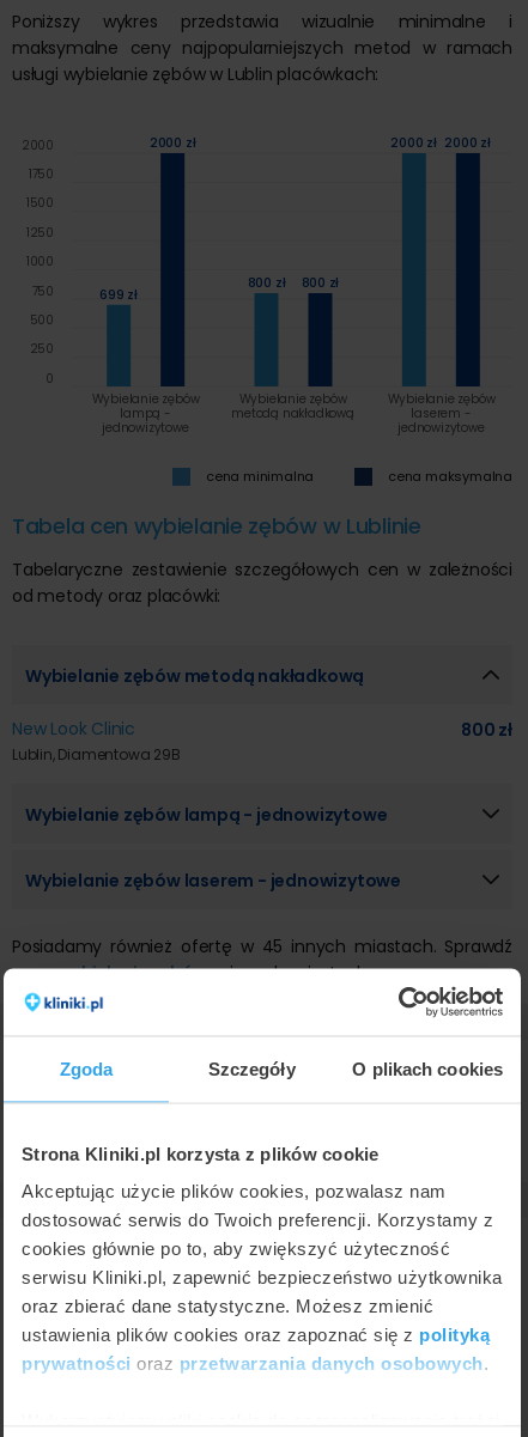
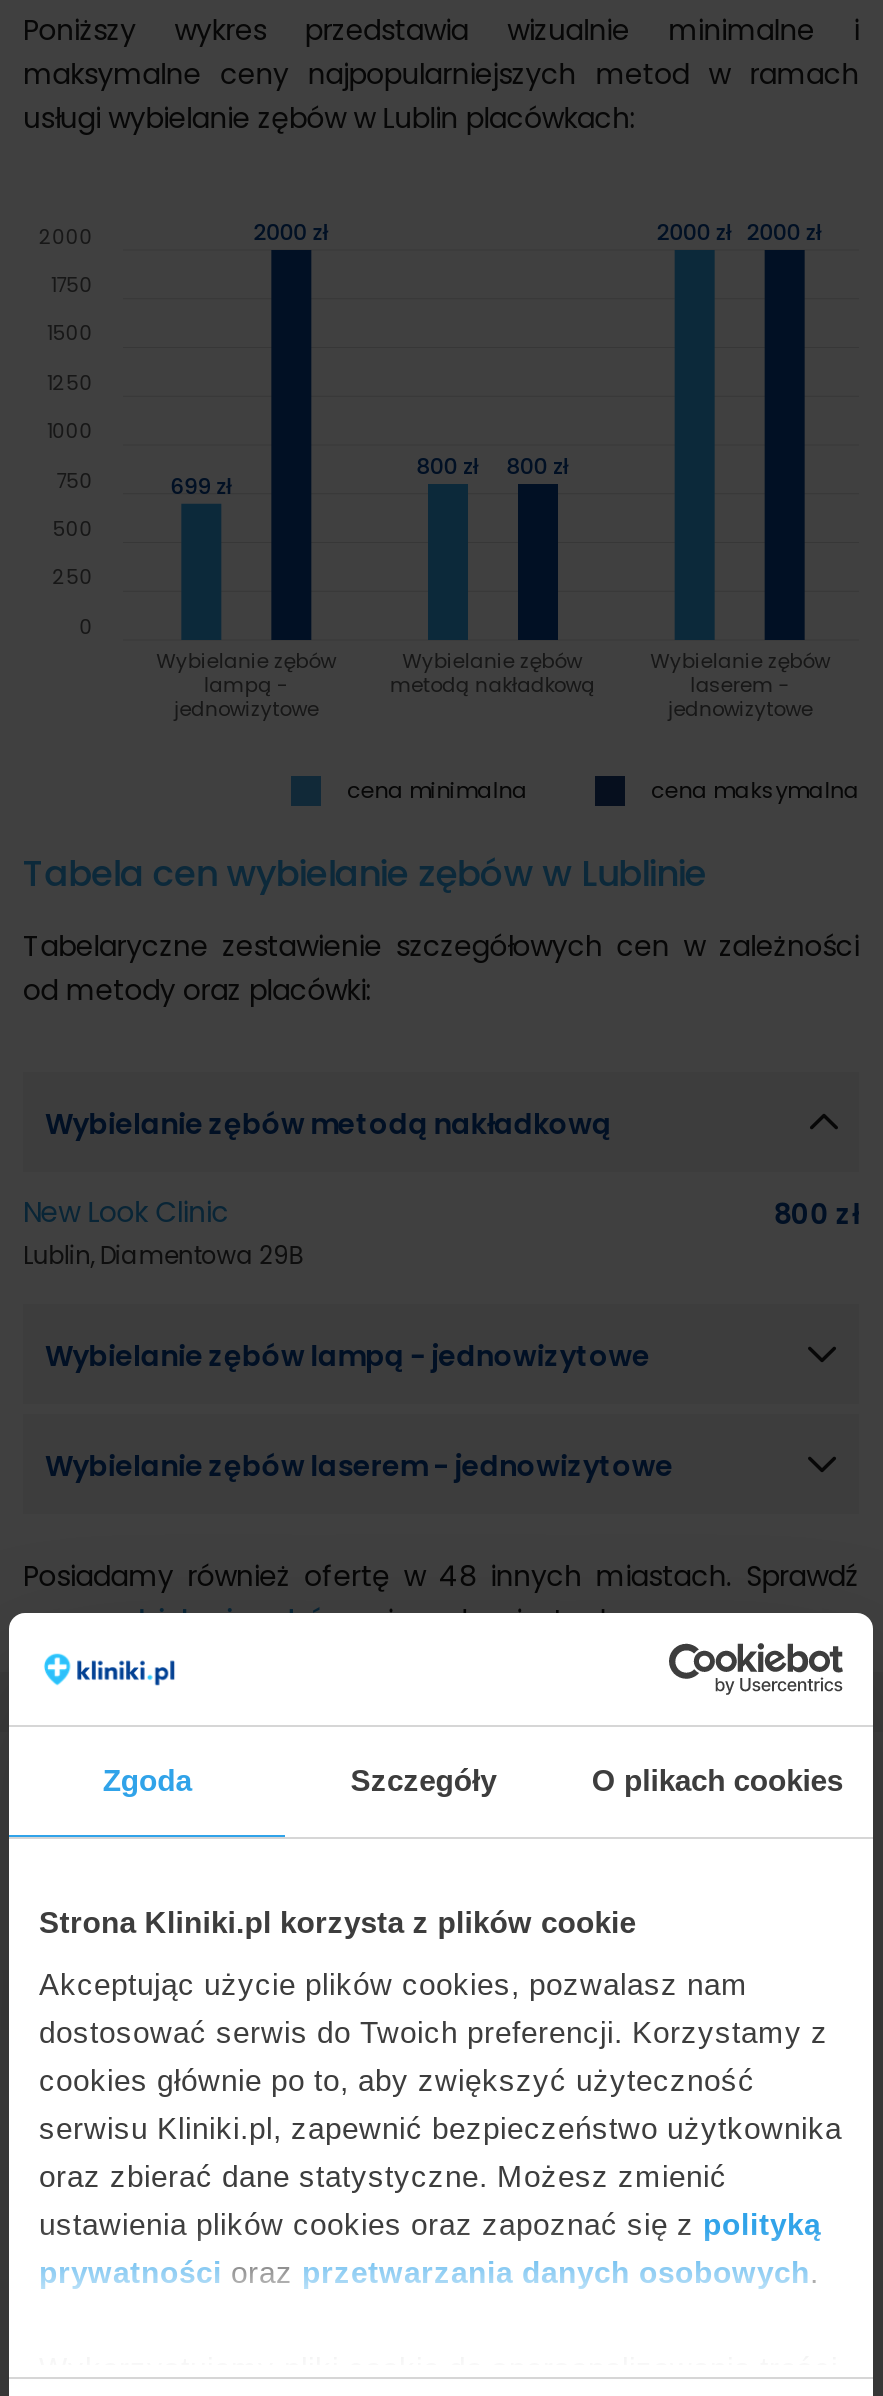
[12,934,512,958] Posiadamy również ofertę w 45 innych miastach. Sprawdź -> [23,1556,859,1596] Posiadamy również ofertę w 48 innych miastach. Sprawdź

